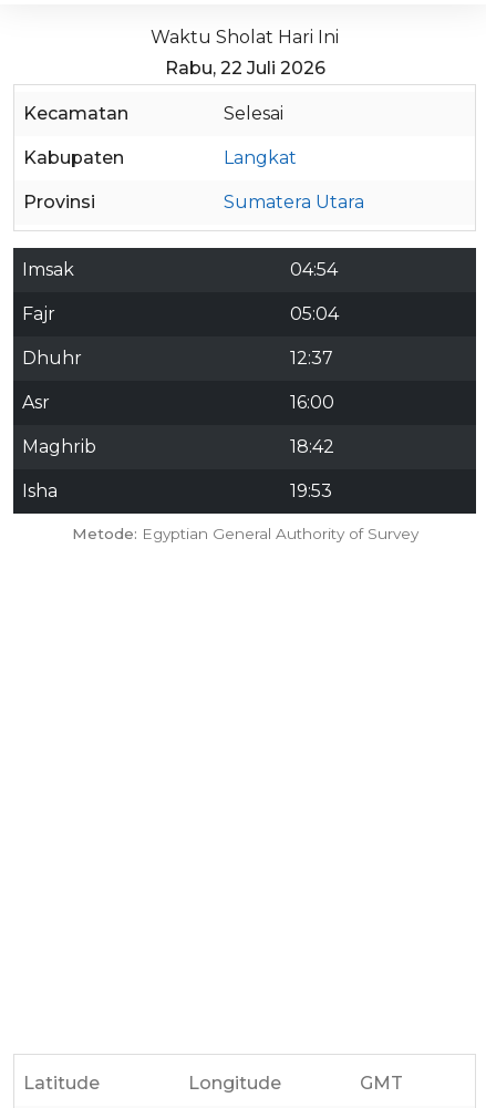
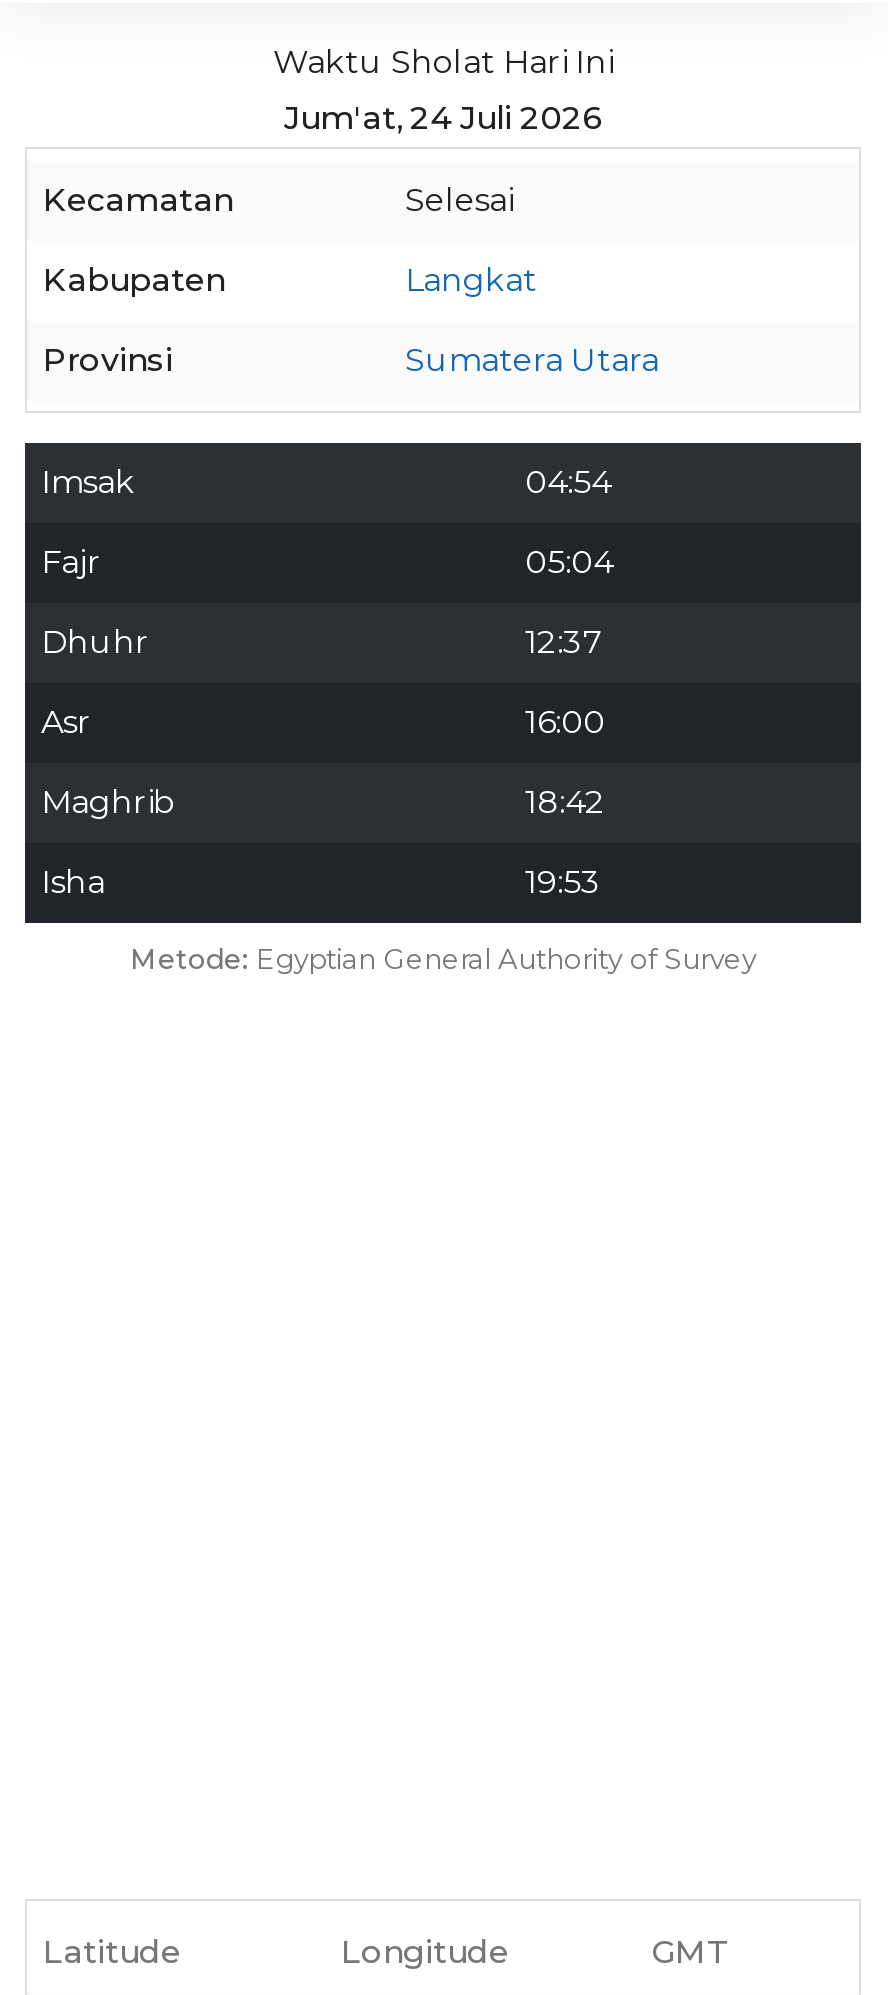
[164,58,325,79] Rabu, 22 Juli 2026 -> [284,99,602,137] Jum'at, 24 Juli 2026

